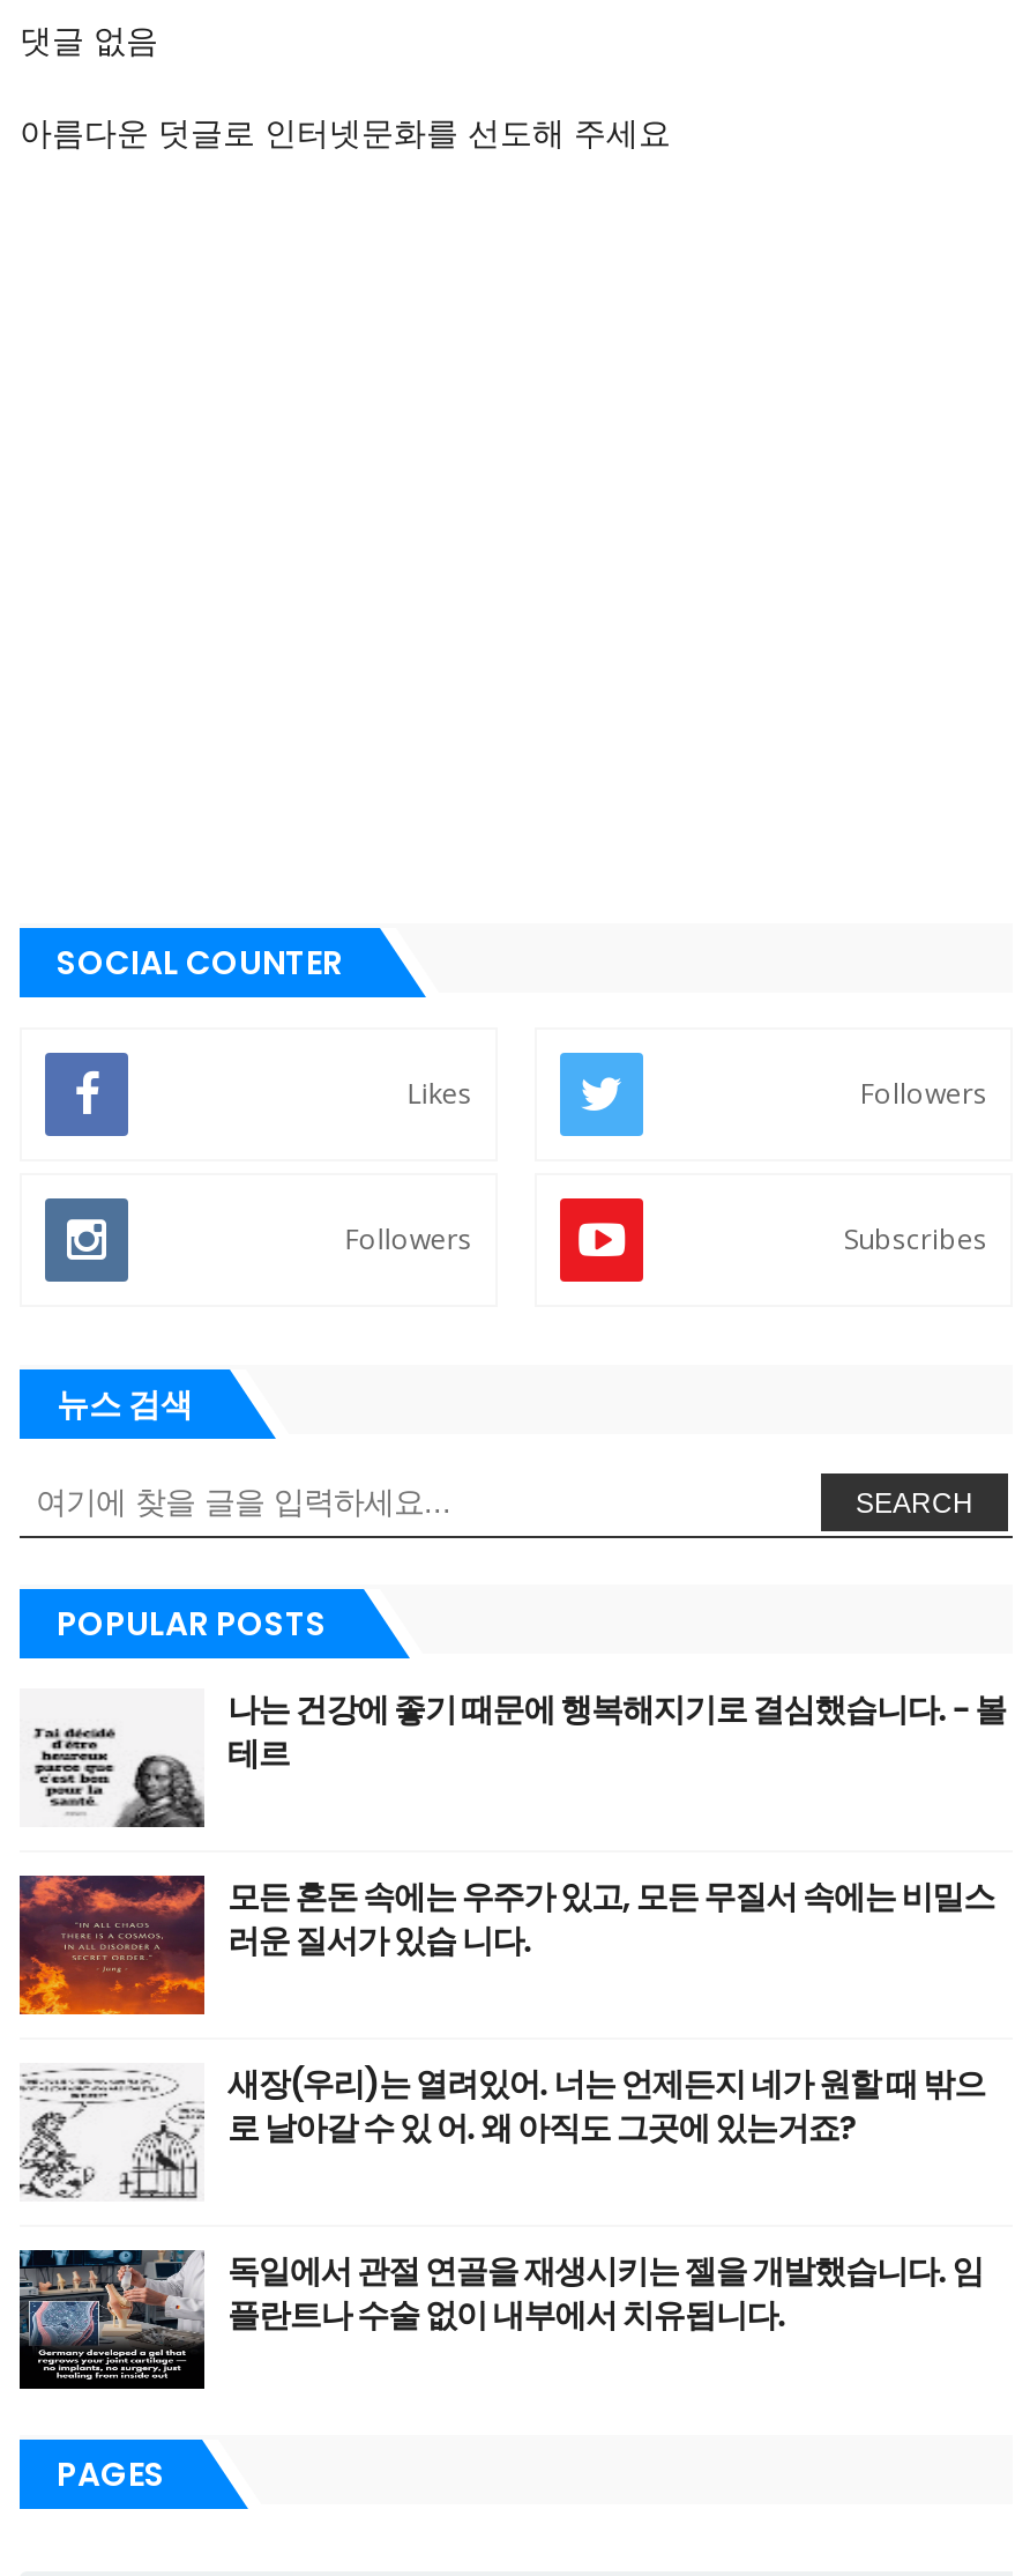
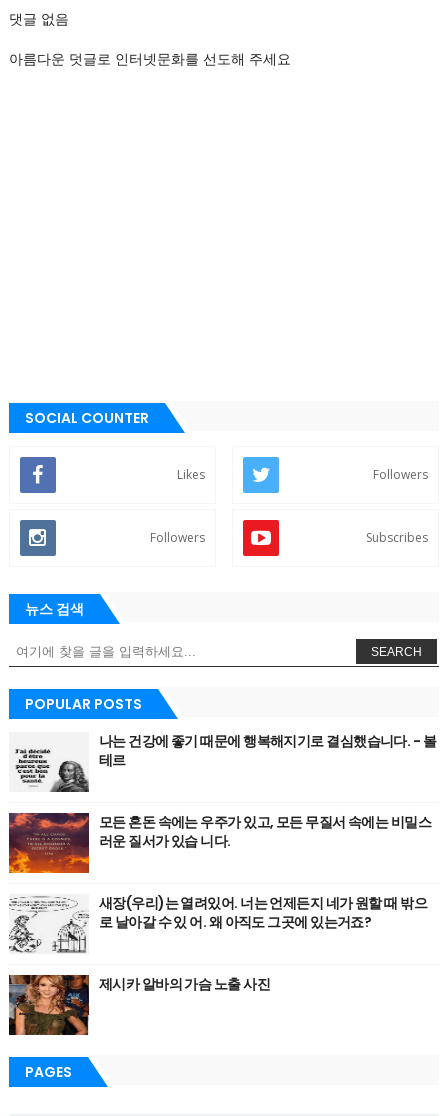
[20,2248,983,2391] [image] | 독일에서 관절 연골을 재생시키는 젤을 개발했습니다. 임 | 플란트나 수술 없이 내부에서 치유됩니다. -> [8,974,270,1036] [image] | 제시카 알바의 가슴 노출 사진

